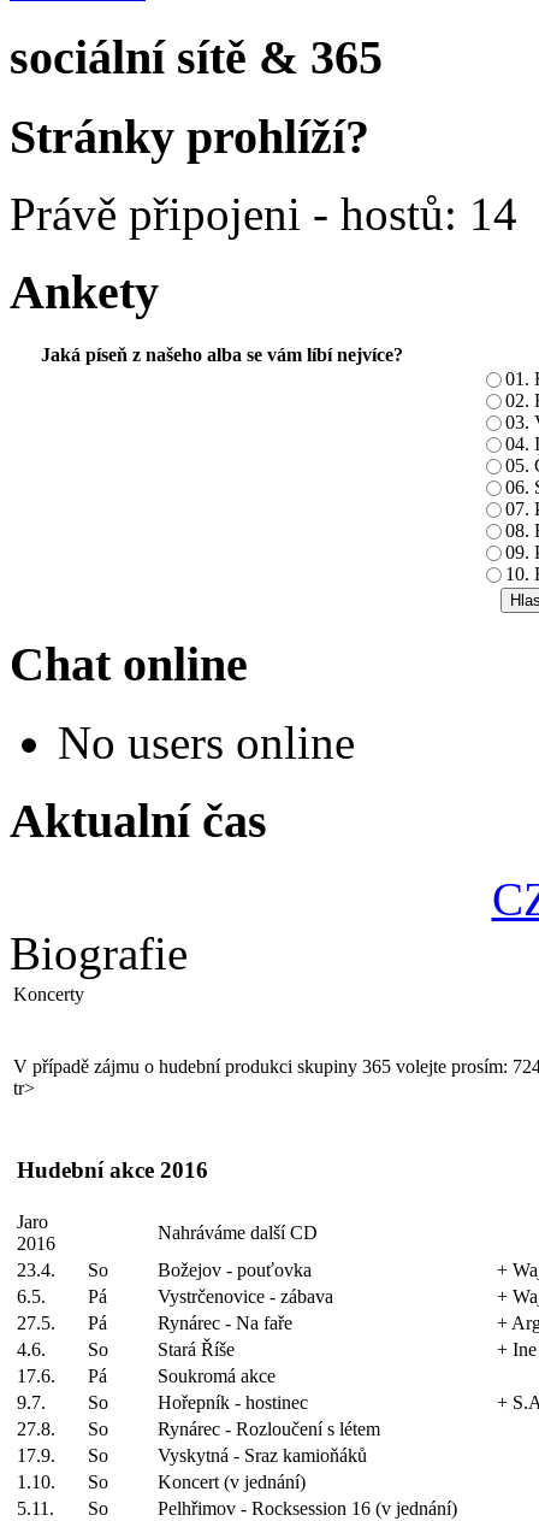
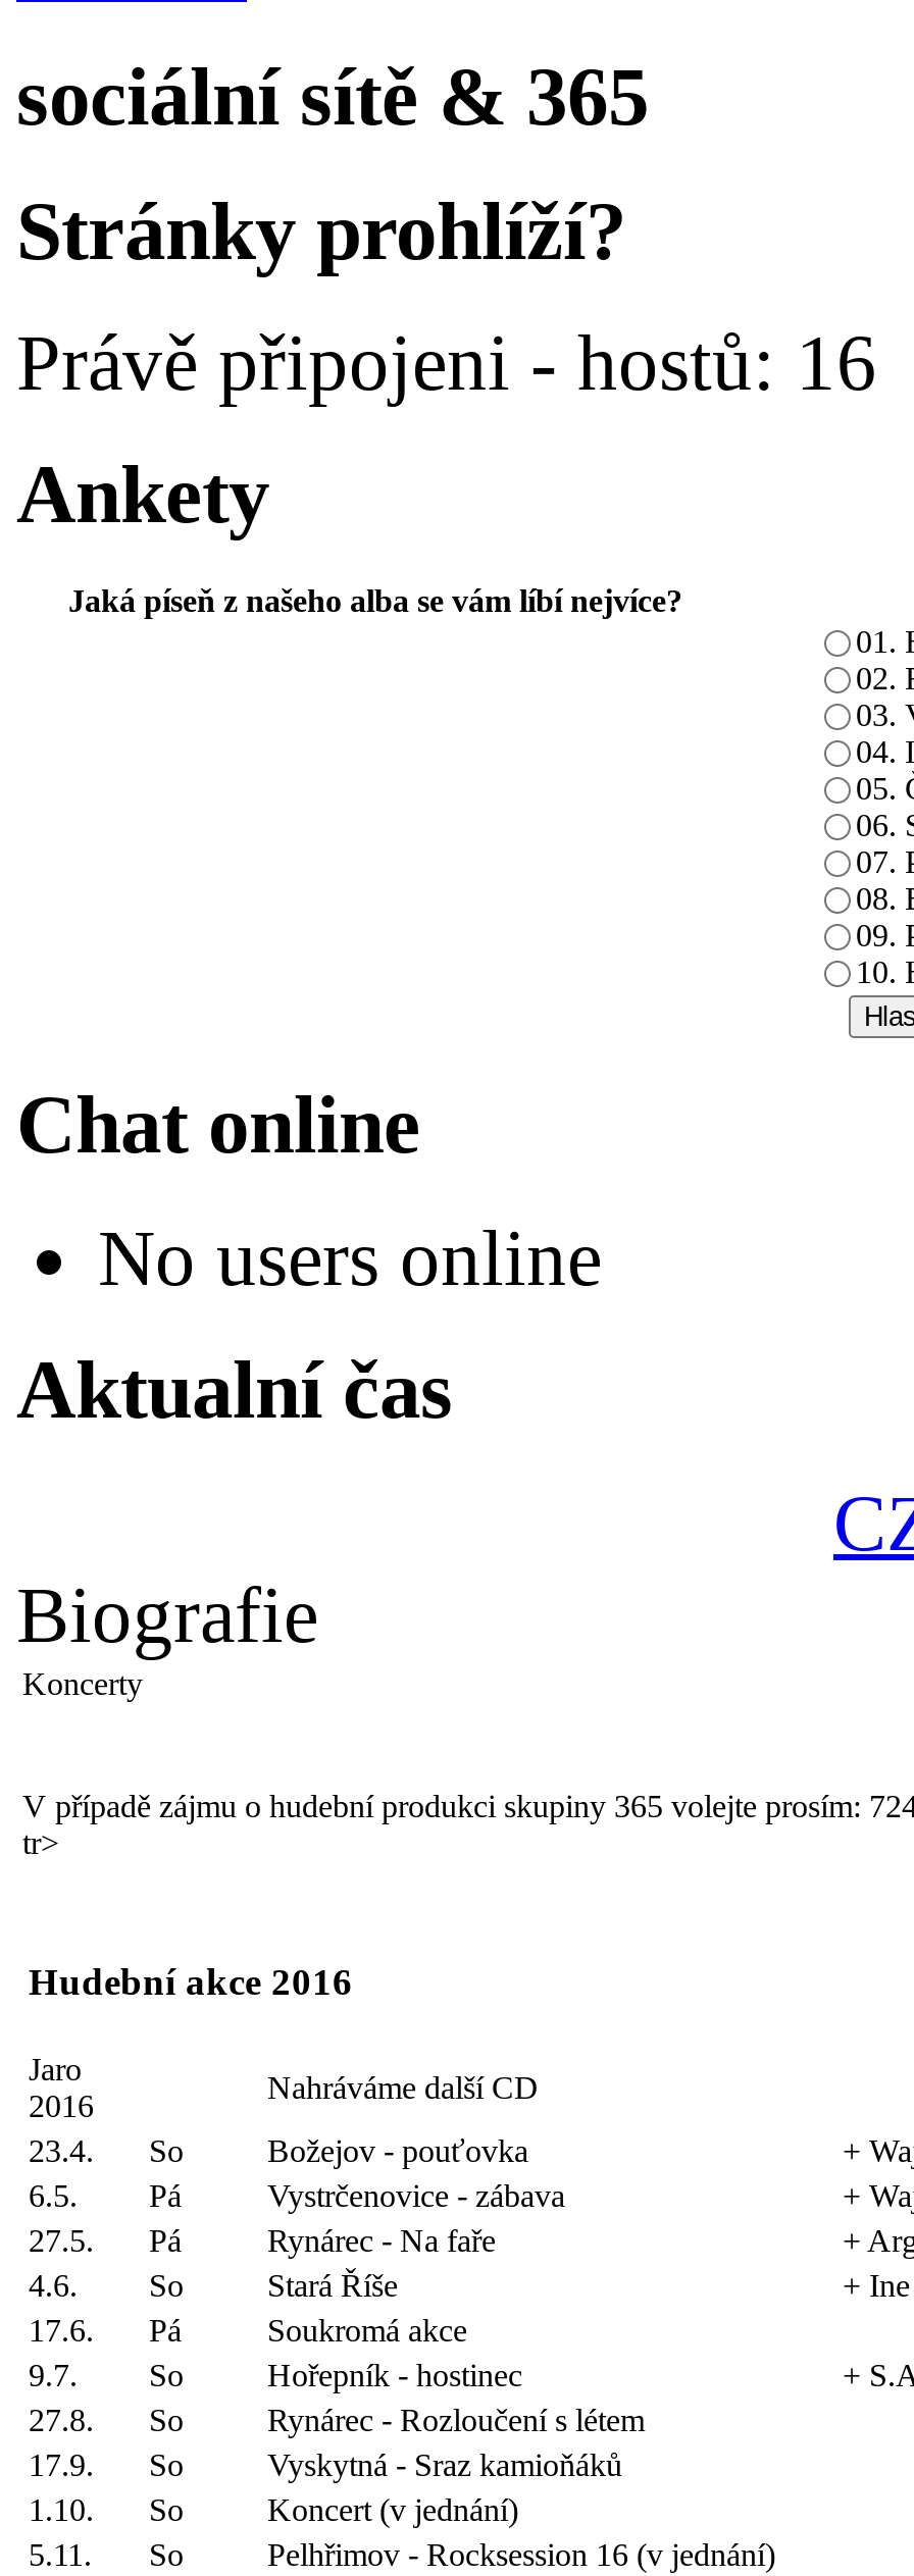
[10,188,529,240] Právě připojeni - hostů: 14 -> [16,319,898,406] Právě připojeni - hostů: 16

